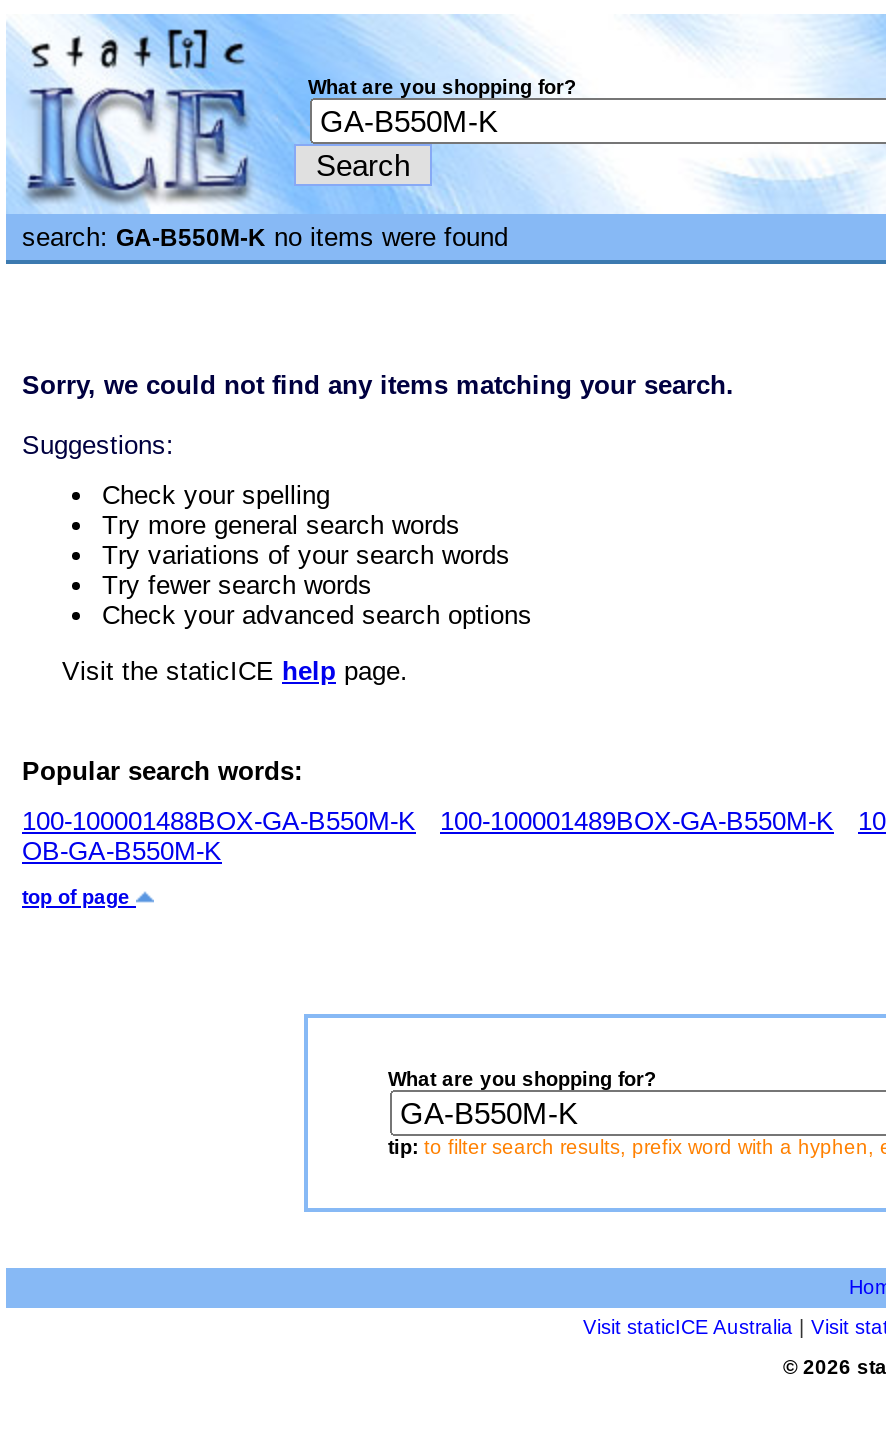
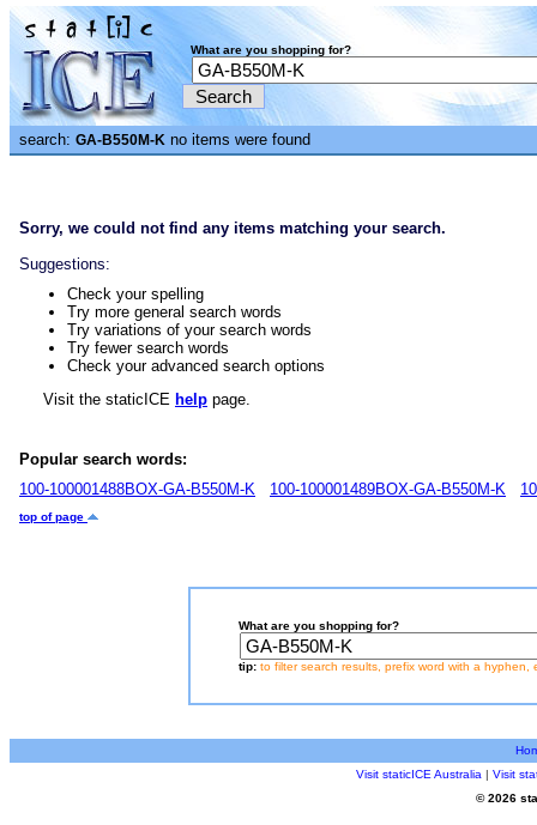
[22,836,222,866] OB-GA-B550M-K -> none

